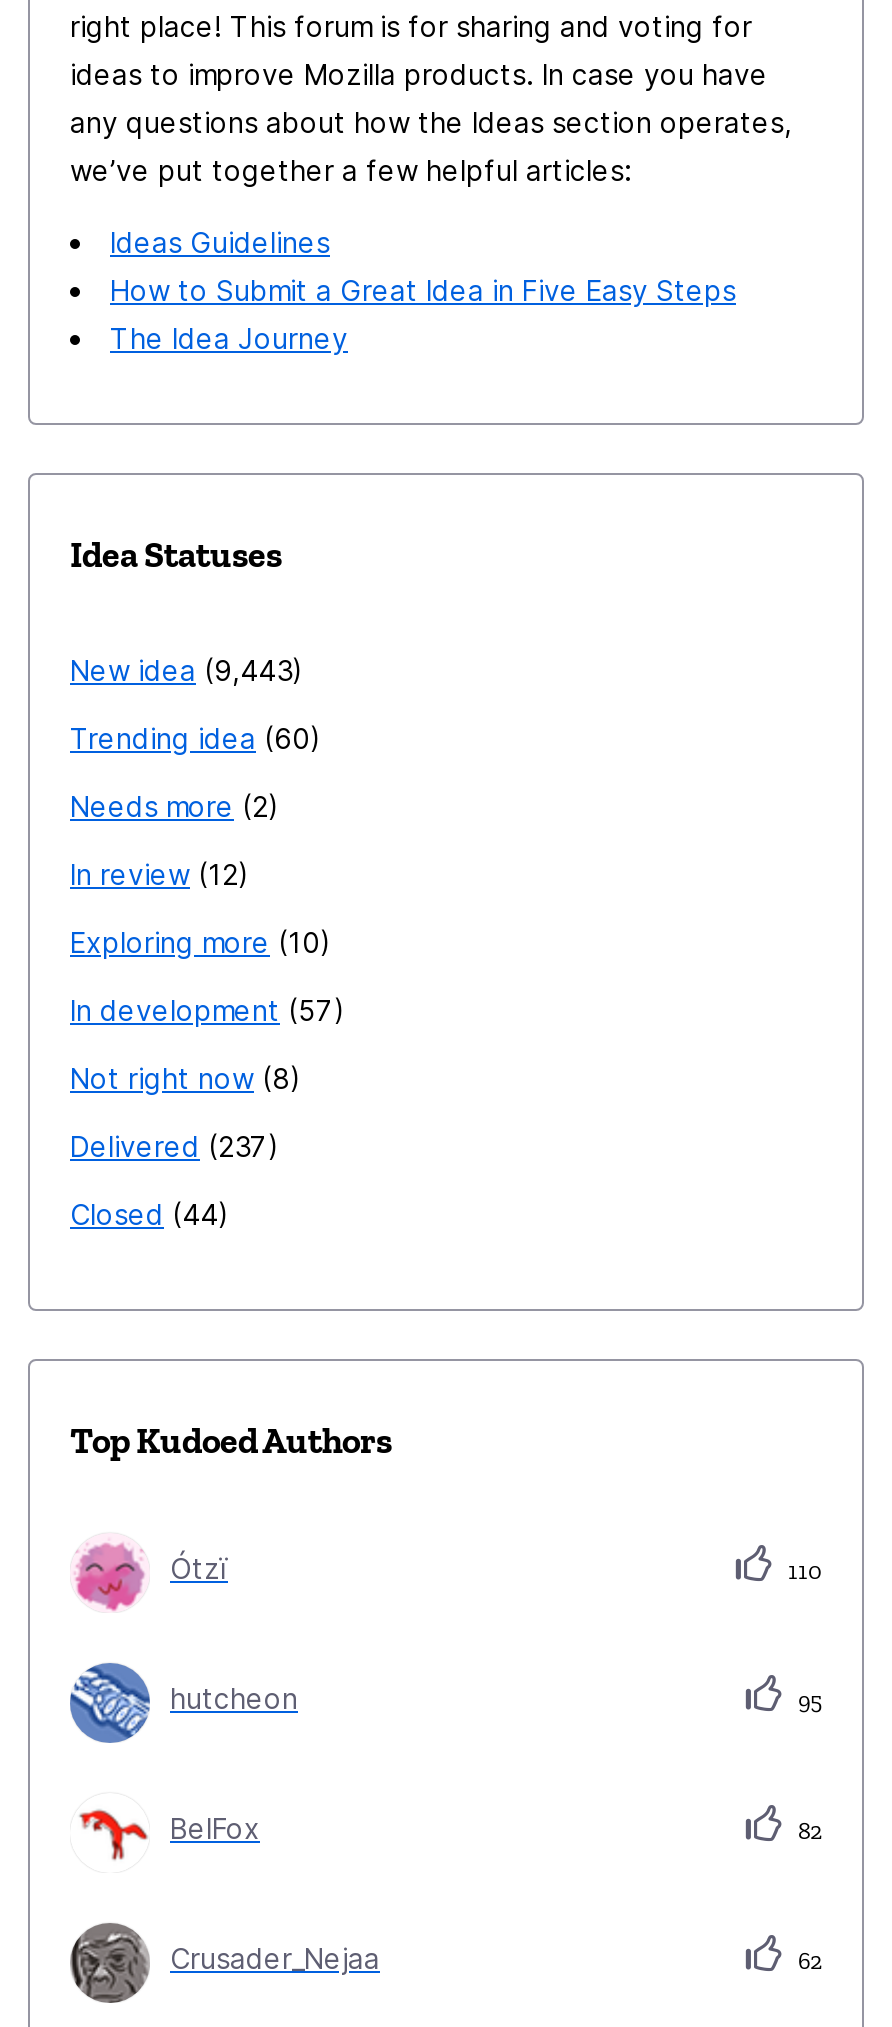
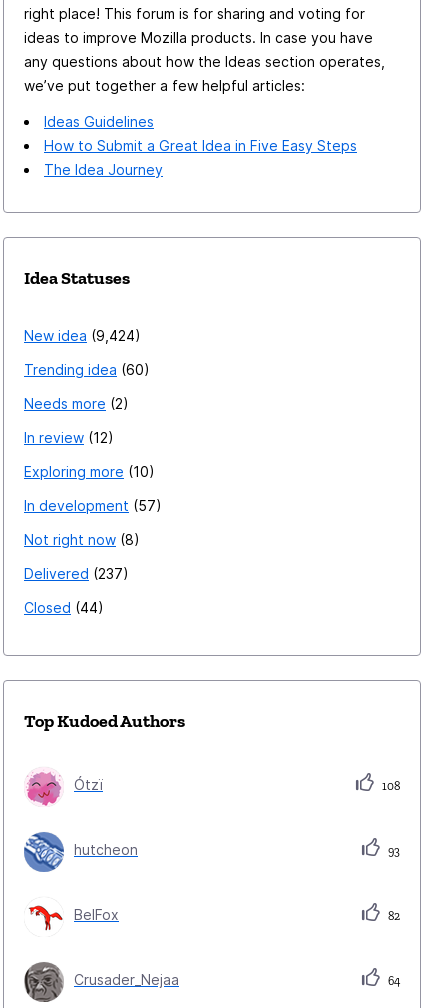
[70,653,292,687] New idea 9,443 -> [24,327,135,344] New idea 9,424
[782,1557,822,1585] 110 -> [379,779,400,793] 108
[792,1687,822,1715] 95 -> [385,844,400,858] 93
[792,1947,822,1975] 62 -> [385,974,400,988] 64

